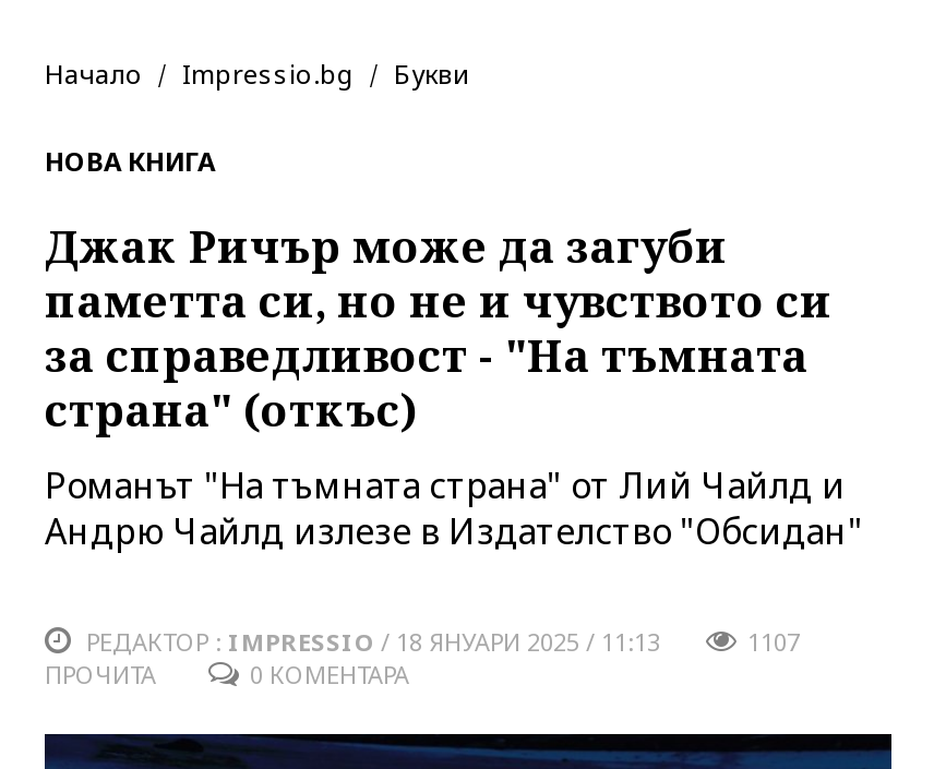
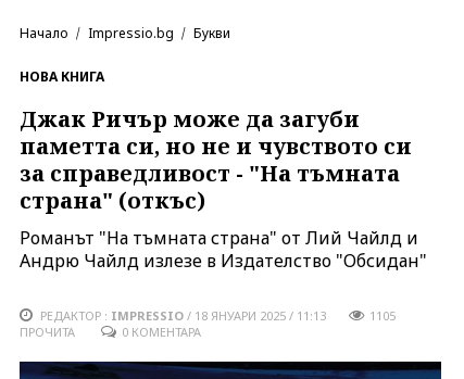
[747,625,800,658] 1107 -> [369,307,396,324] 1105

